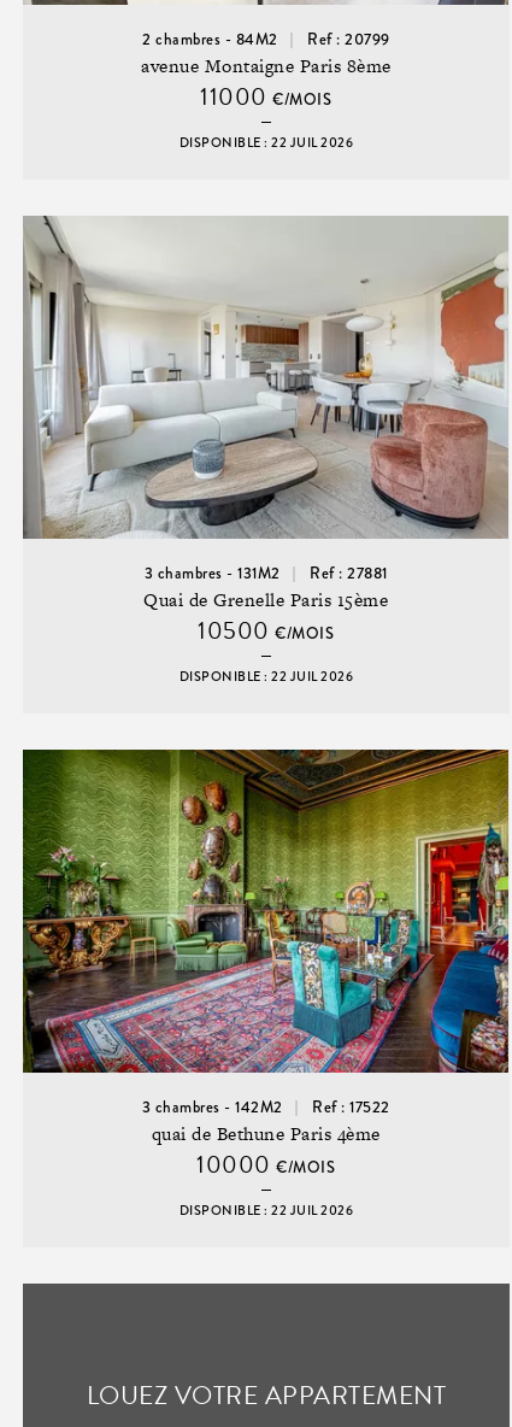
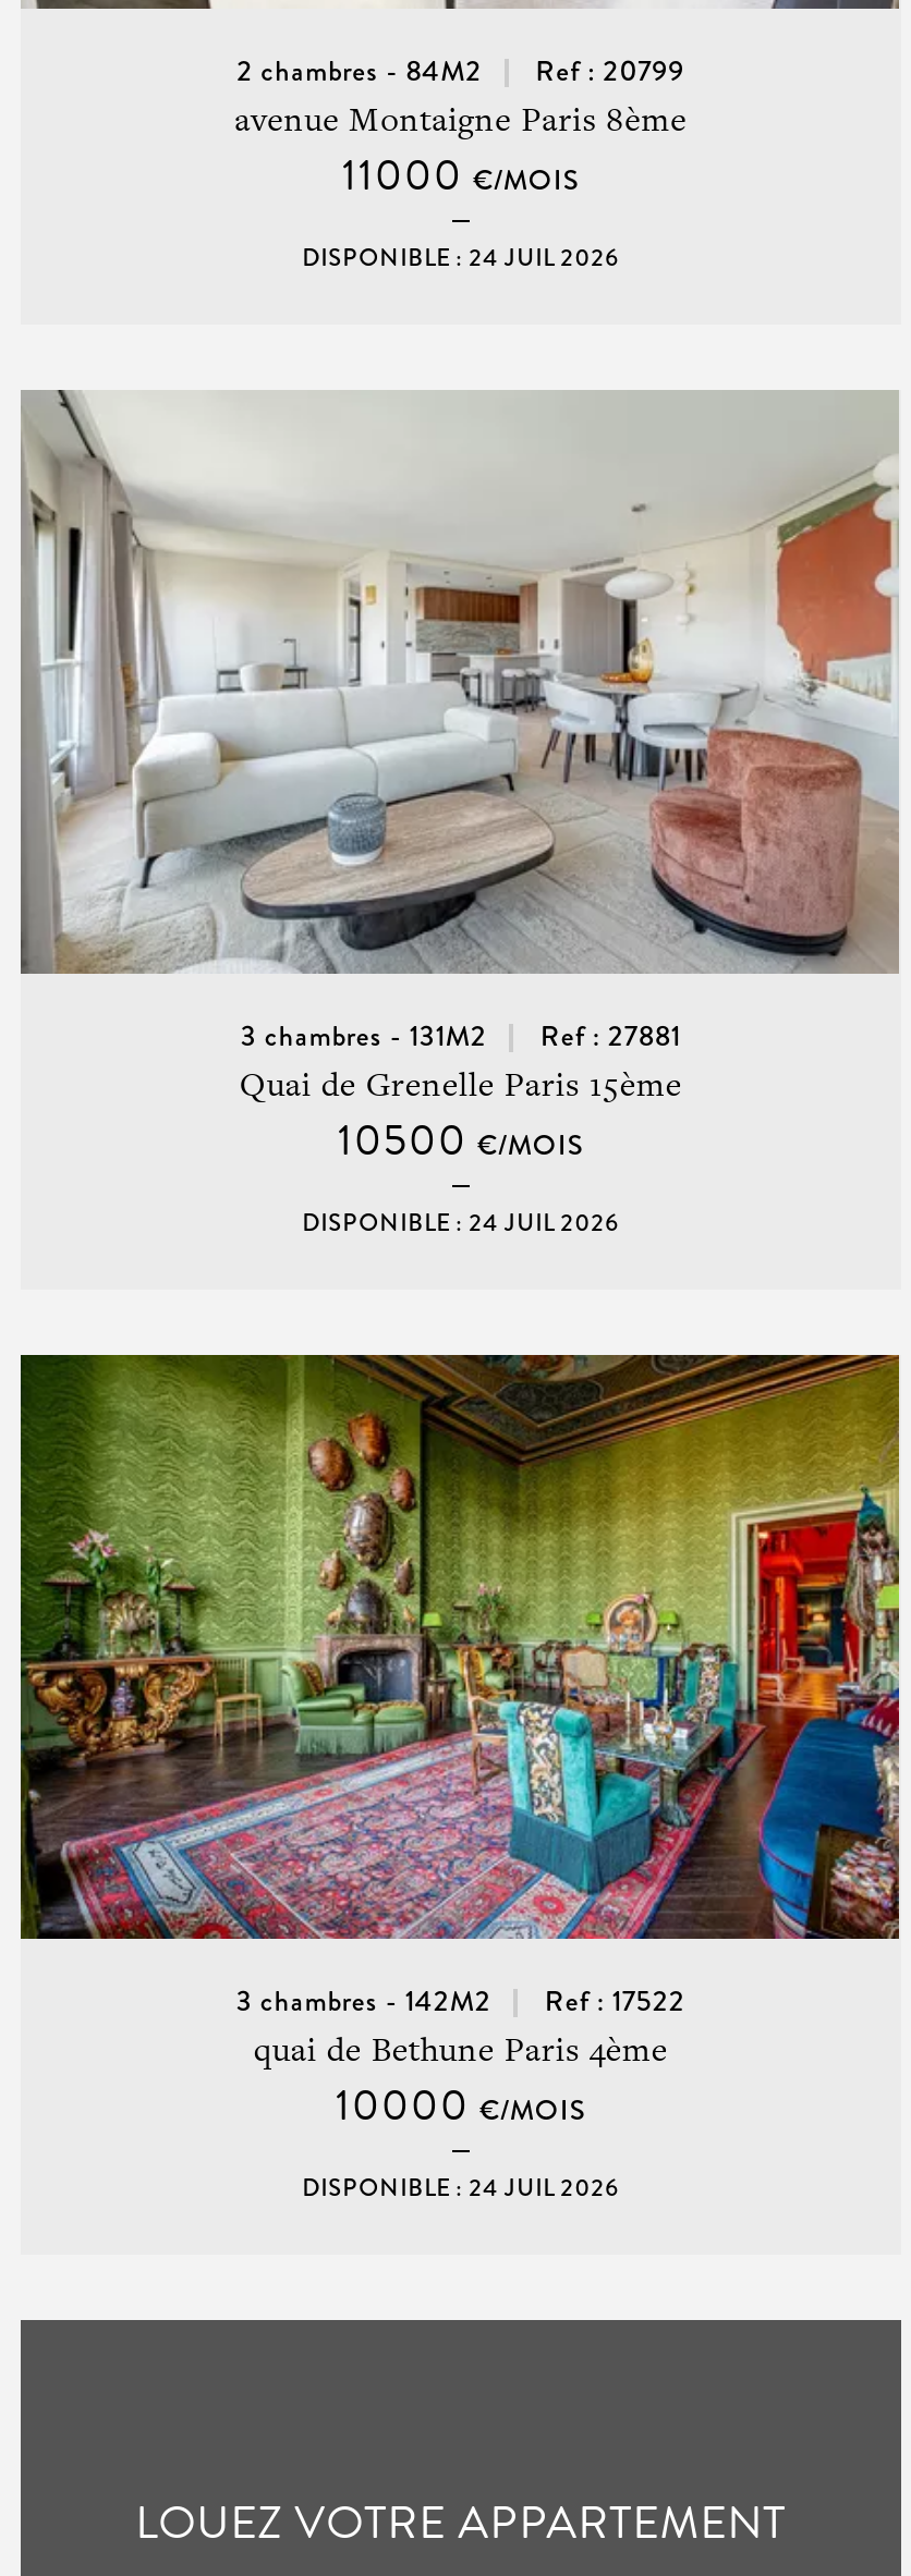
[179,133,353,151] DISPONIBLE : 22 JUIL 2026 -> [302,241,619,273] DISPONIBLE : 24 JUIL 2026
[179,667,353,685] DISPONIBLE : 22 JUIL 2026 -> [302,1206,619,1238] DISPONIBLE : 24 JUIL 2026
[179,1201,353,1219] DISPONIBLE : 22 JUIL 2026 -> [302,2171,619,2203] DISPONIBLE : 24 JUIL 2026

